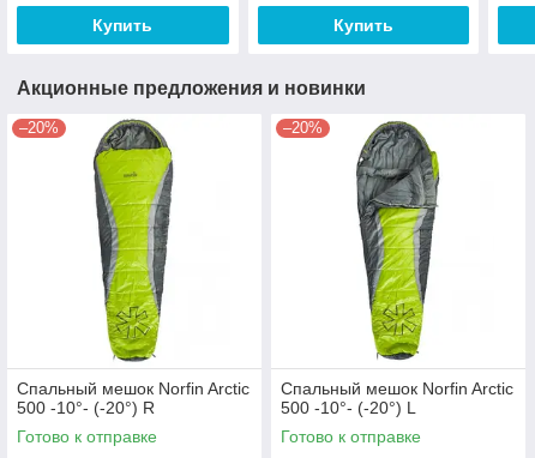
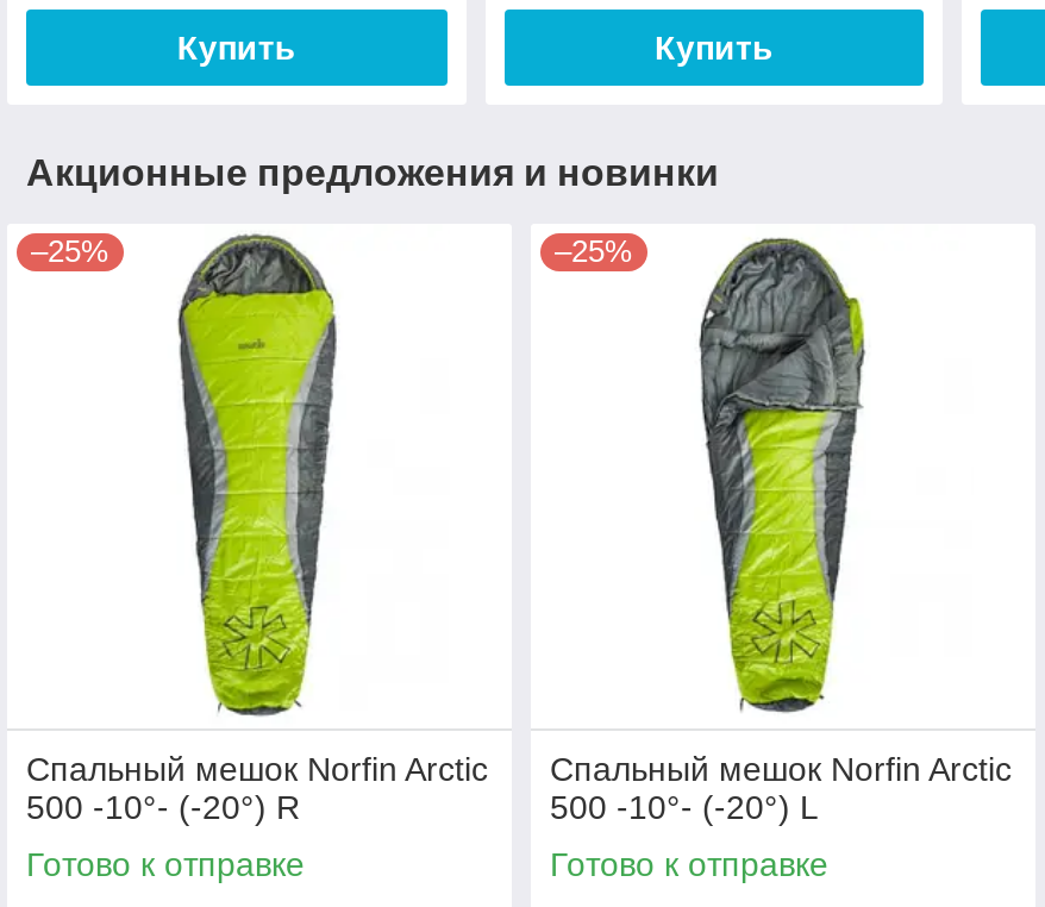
[19,118,59,136] –20% -> [31,233,109,269] –25%
[283,118,323,136] –20% -> [555,233,633,269] –25%

